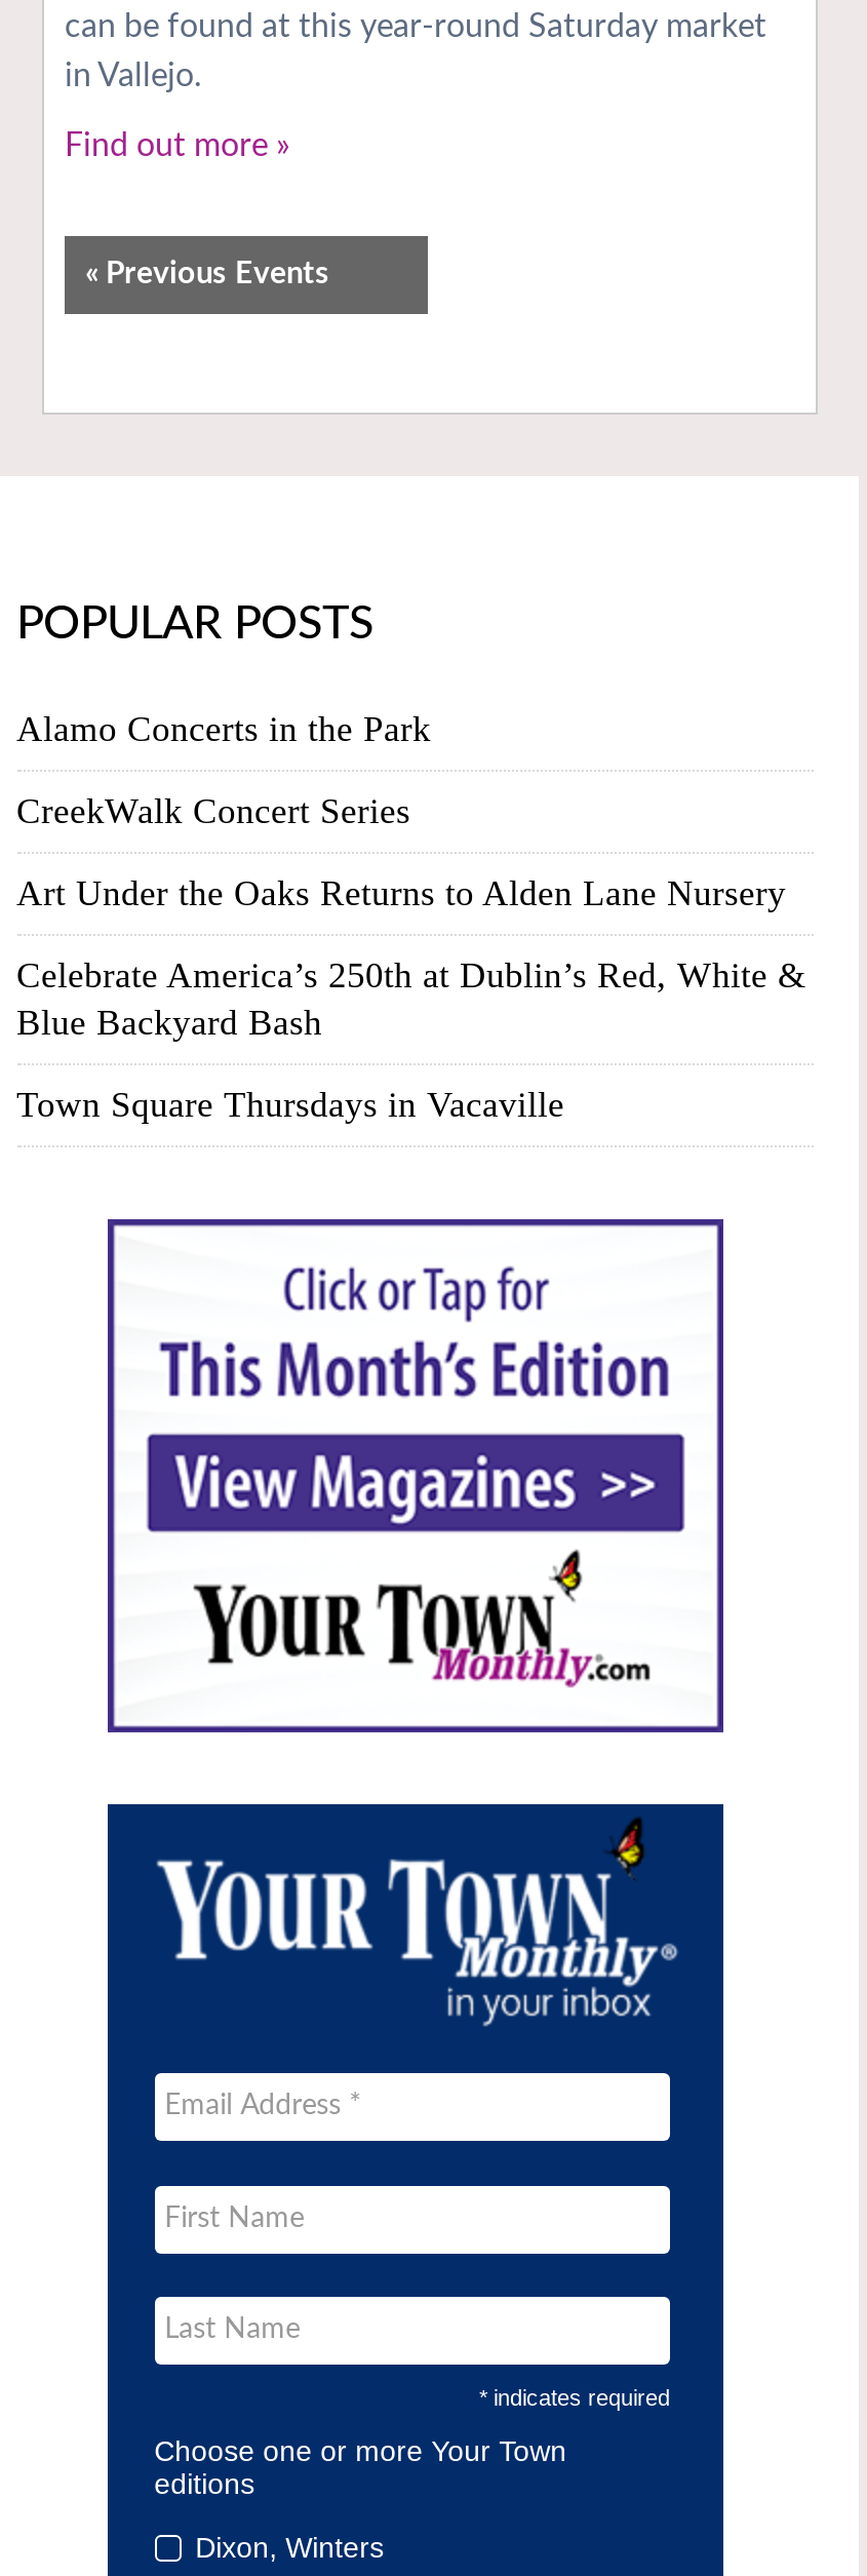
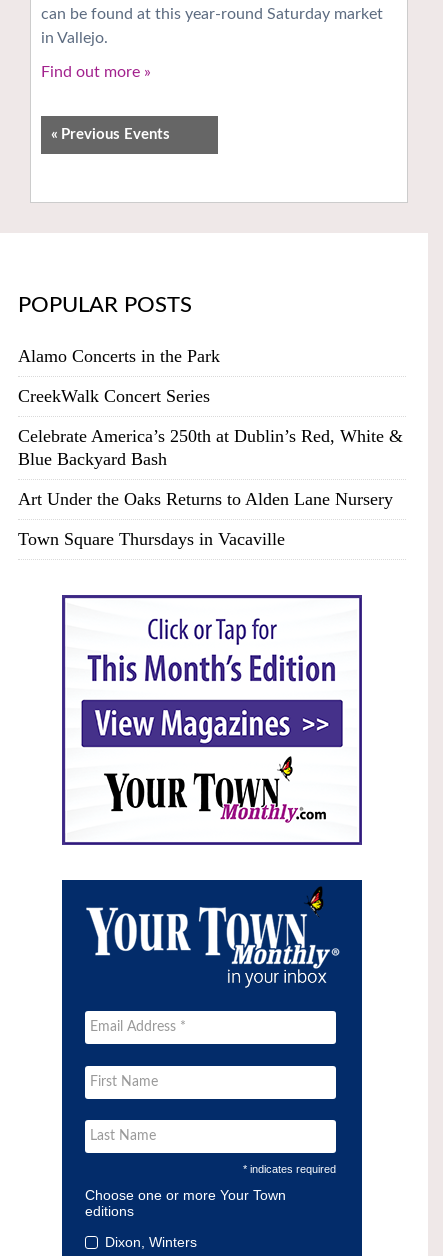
moved [16,872,786,913] -> [17,489,392,509]: Art Under the Oaks Returns to Alden Lane Nursery
moved [16,954,806,1042] -> [17,426,402,469]: Celebrate America’s 250th at Dublin’s Red, White & | Blue Backyard Bash

